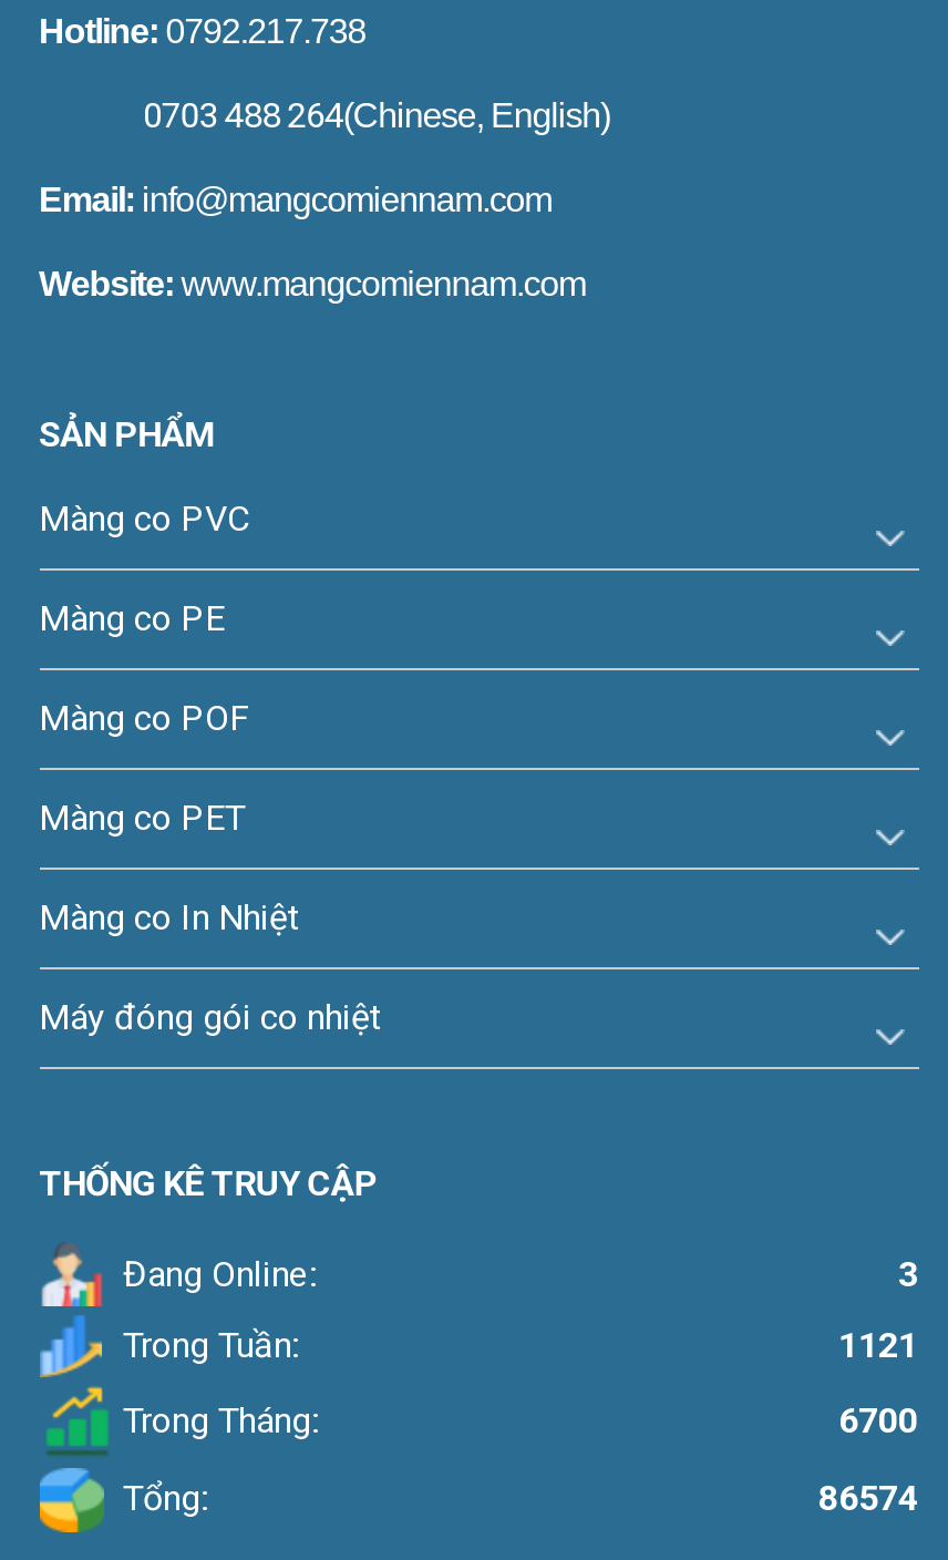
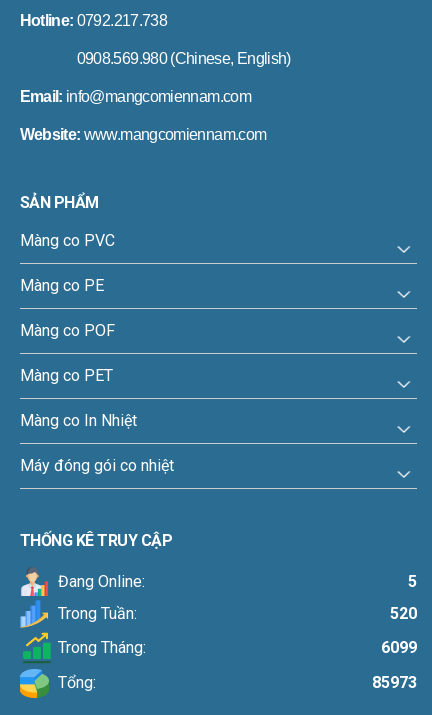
[143,94,610,136] 0703 488 264(Chinese, English) -> [77,50,291,67] 0908.569.980(Chinese, English)
[898,1252,918,1294] 3 -> [407,571,416,590] 5
[838,1323,918,1365] 1121 -> [389,603,416,622] 520
[838,1399,918,1441] 6700 -> [380,638,416,657] 6099
[818,1477,918,1519] 86574 -> [371,673,416,692] 85973

